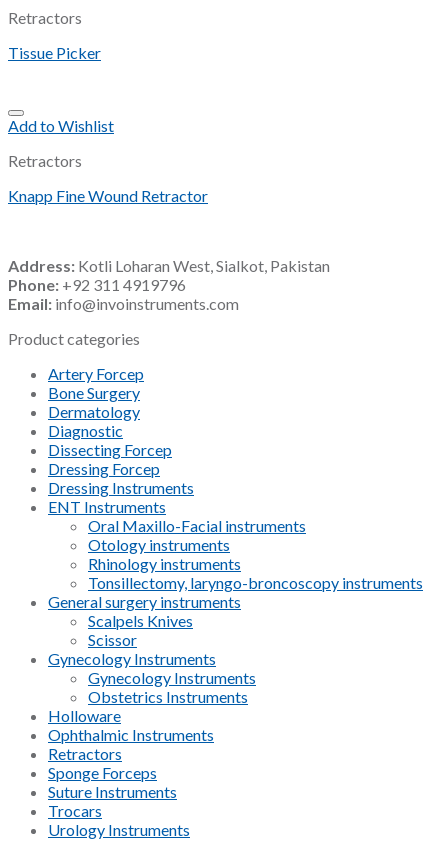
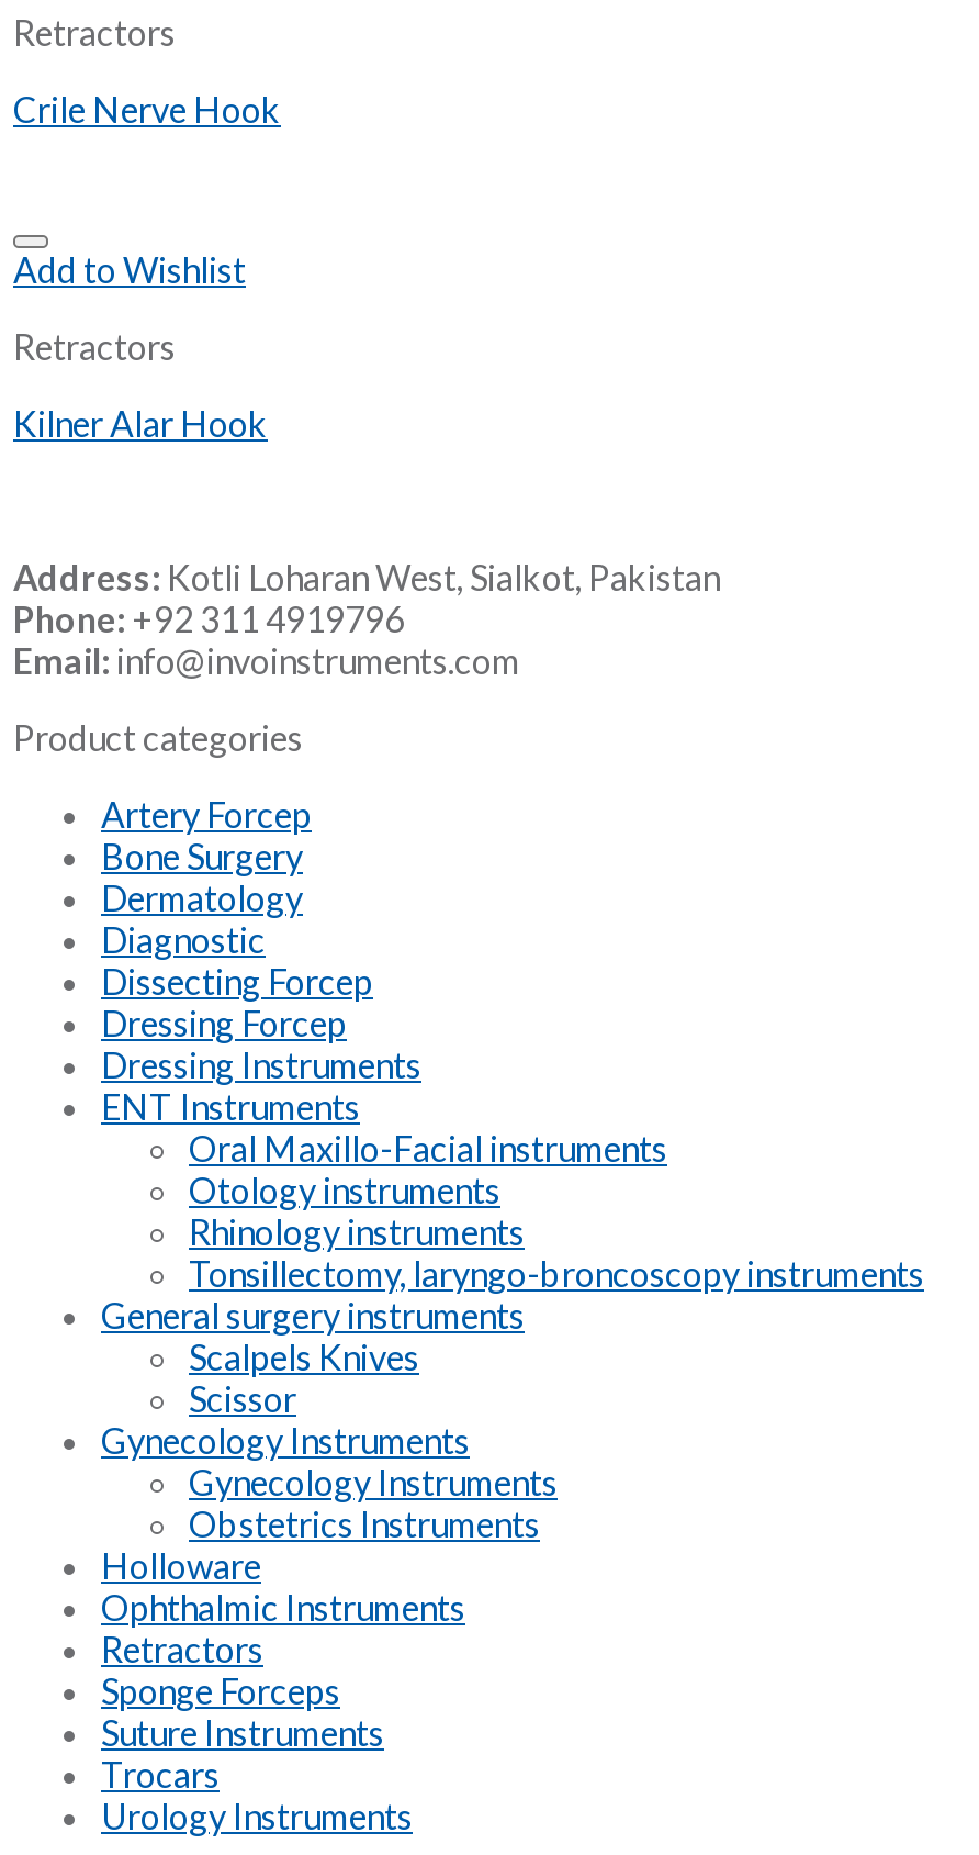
[8,43,101,62] Tissue Picker -> [13,87,281,129] Crile Nerve Hook
[8,186,208,205] Knapp Fine Wound Retractor -> [13,402,268,443] Kilner Alar Hook

